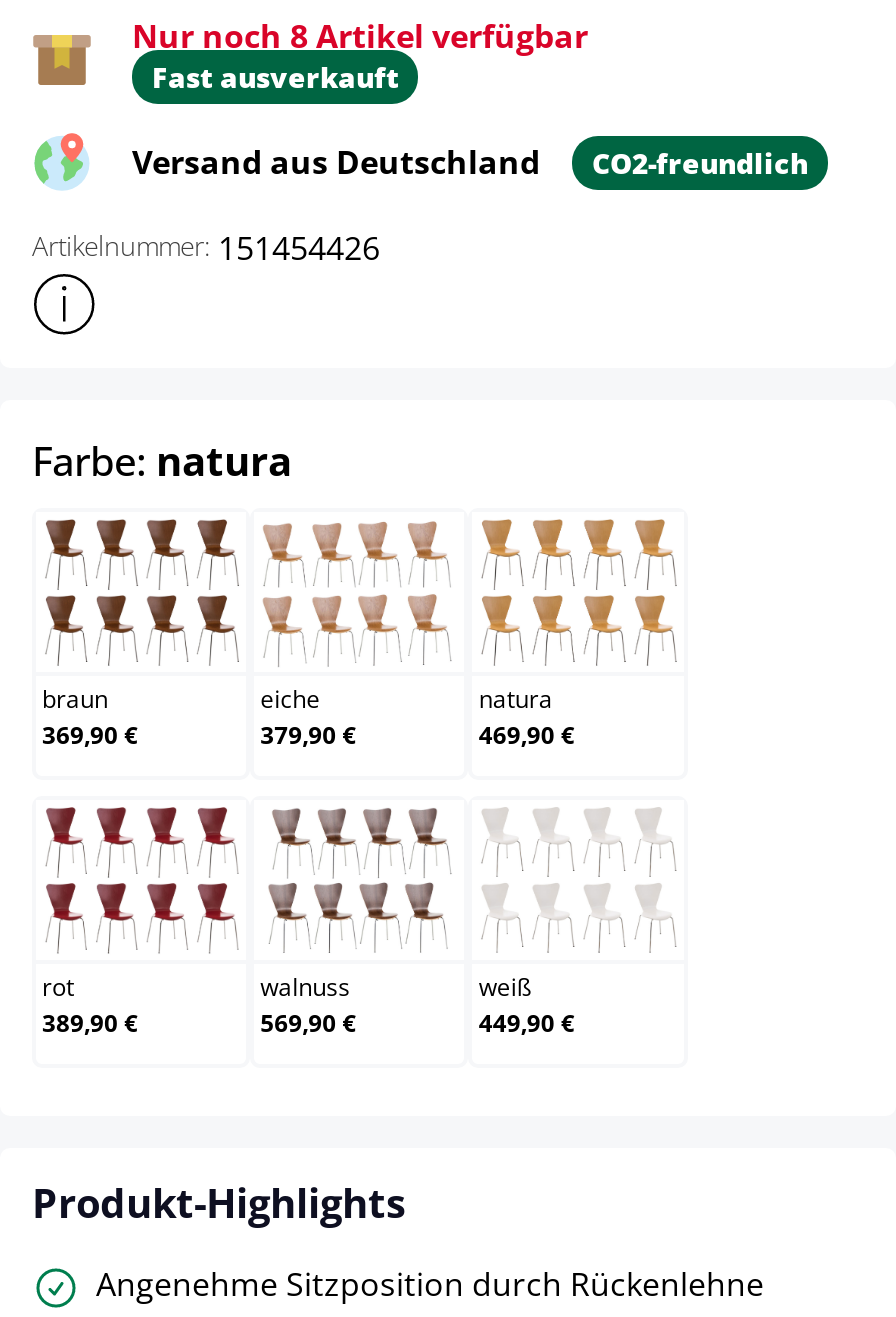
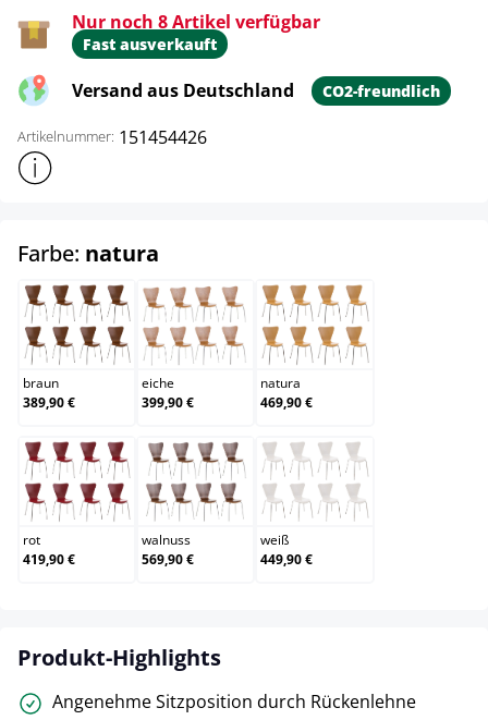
[42,717,138,751] 369,90 € -> [23,393,75,411] 389,90 €
[260,717,356,751] 379,90 € -> [142,393,194,411] 399,90 €
[42,1005,138,1039] 389,90 € -> [23,550,75,568] 419,90 €

